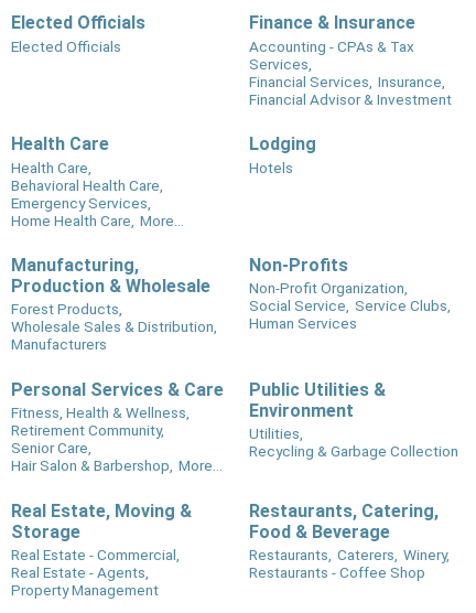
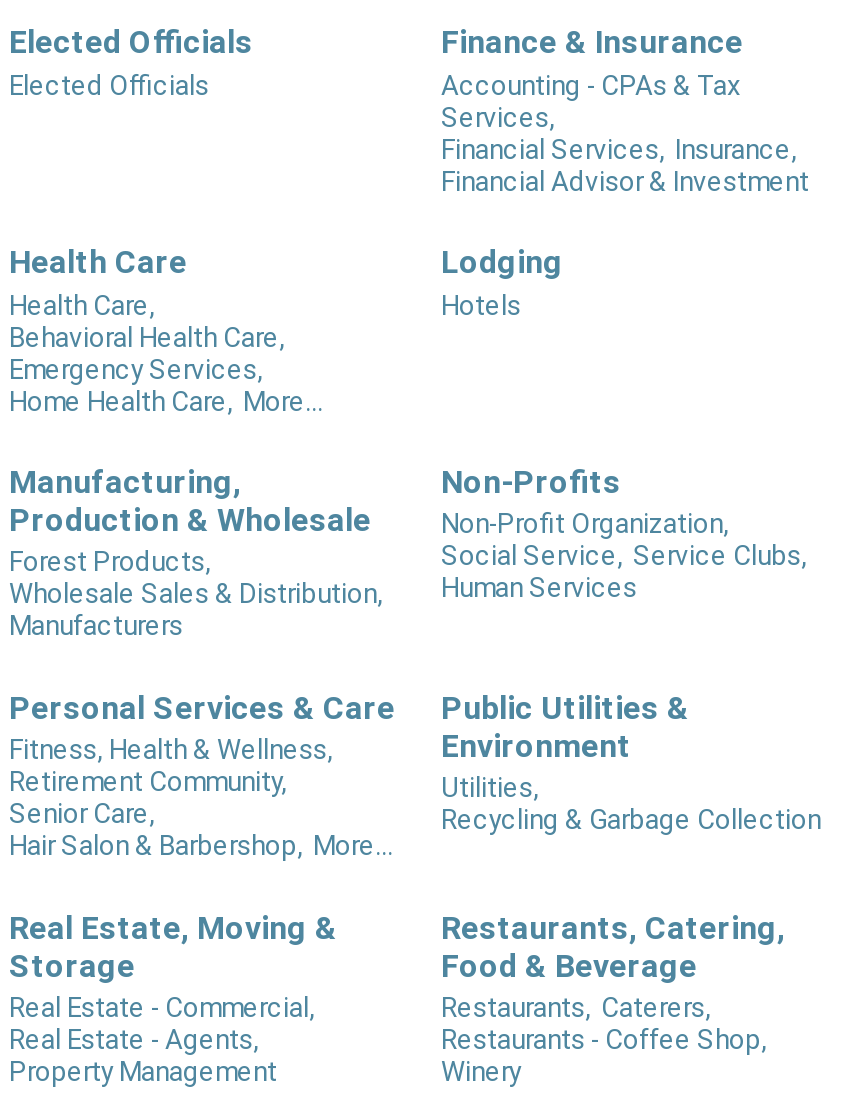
[249,546,450,581] Restaurants, Caterers, Winery, | Restaurants - Coffee Shop -> [441,991,767,1087] Restaurants, Caterers, | Restaurants - Coffee Shop, | Winery

